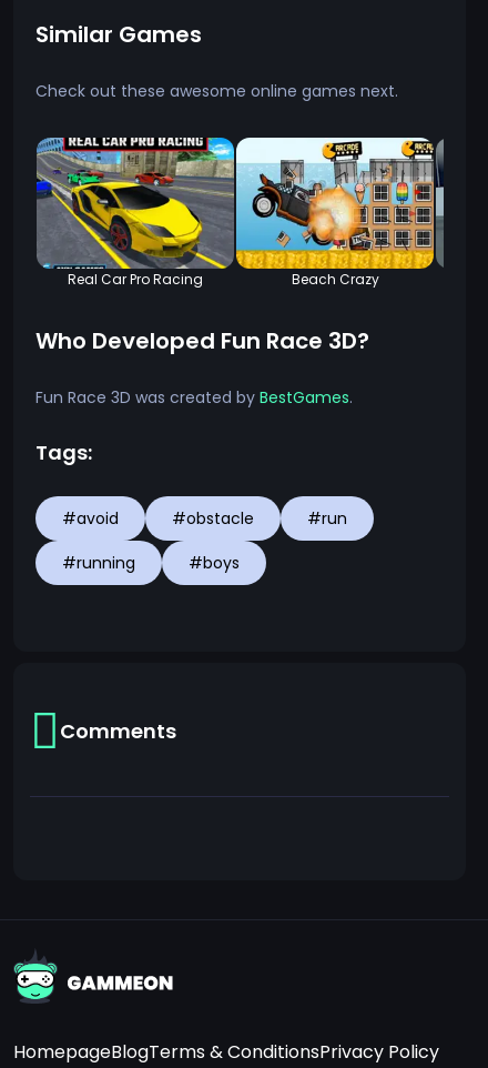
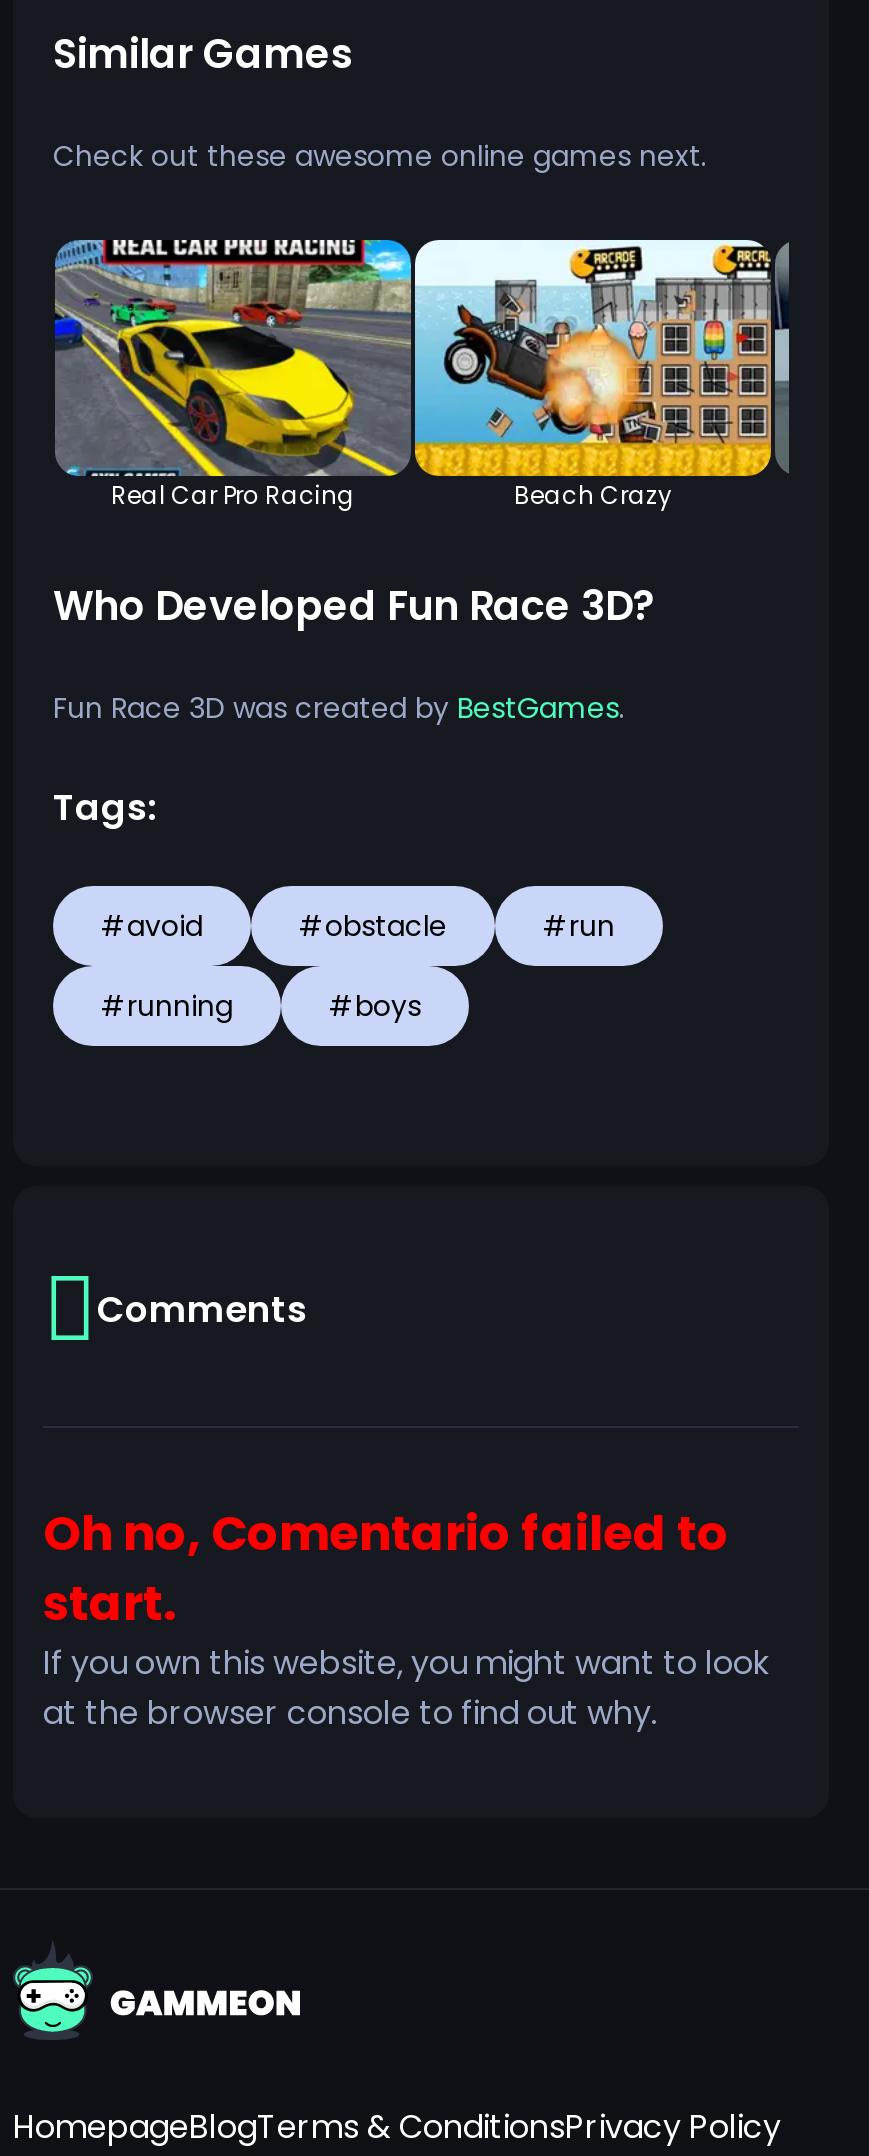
none -> [43,1500,771,1736] Oh no, Comentario failed to | start. | If you own this website, you might want to look | at the browser console to find out why.

